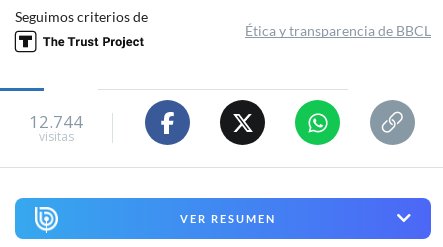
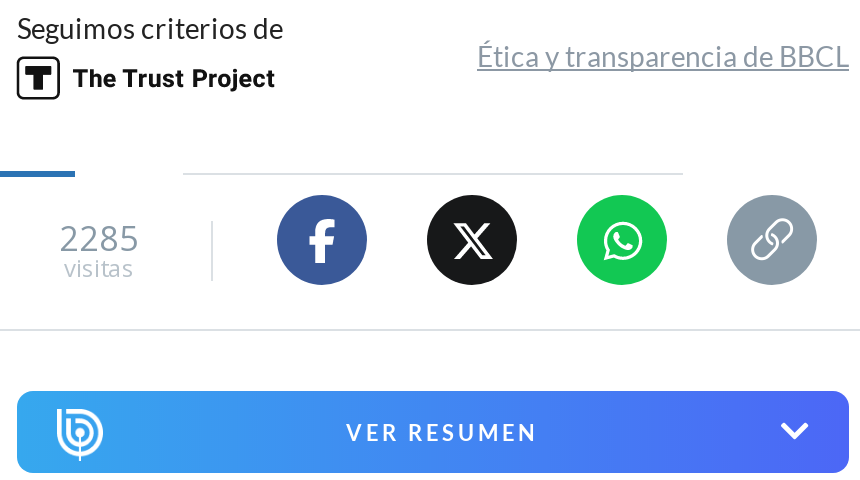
[29,110,83,133] 12.744 -> [59,214,139,260] 2285

